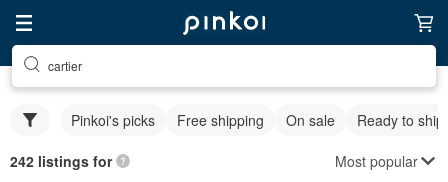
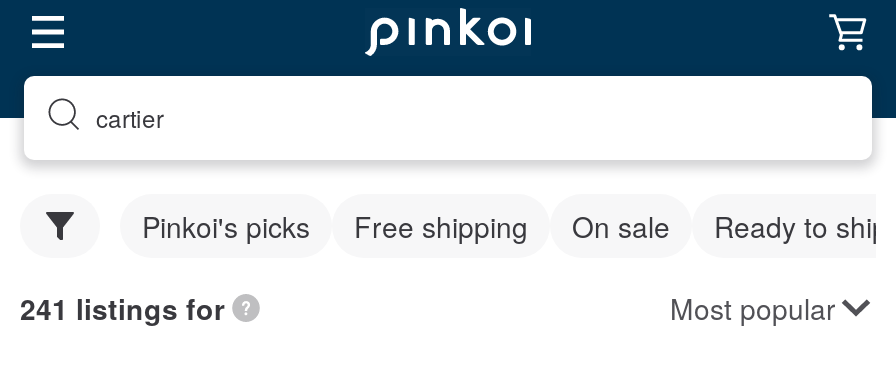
[10,151,112,171] 242 listings for -> [20,288,224,328] 241 listings for

